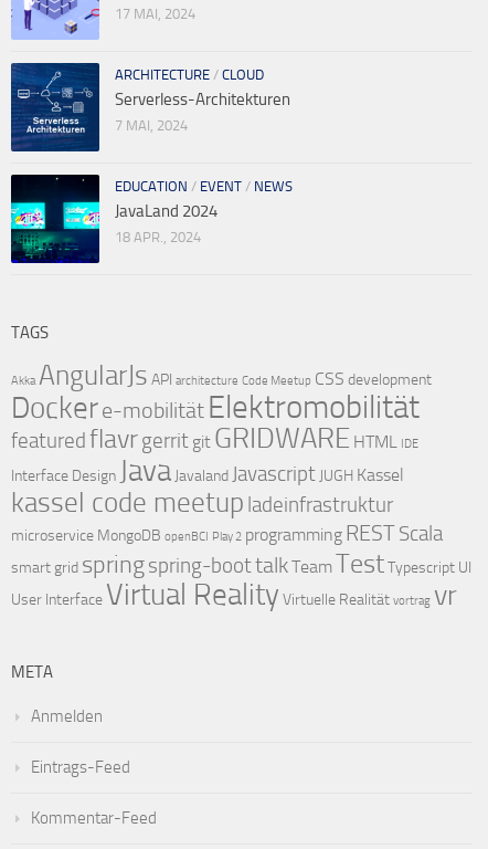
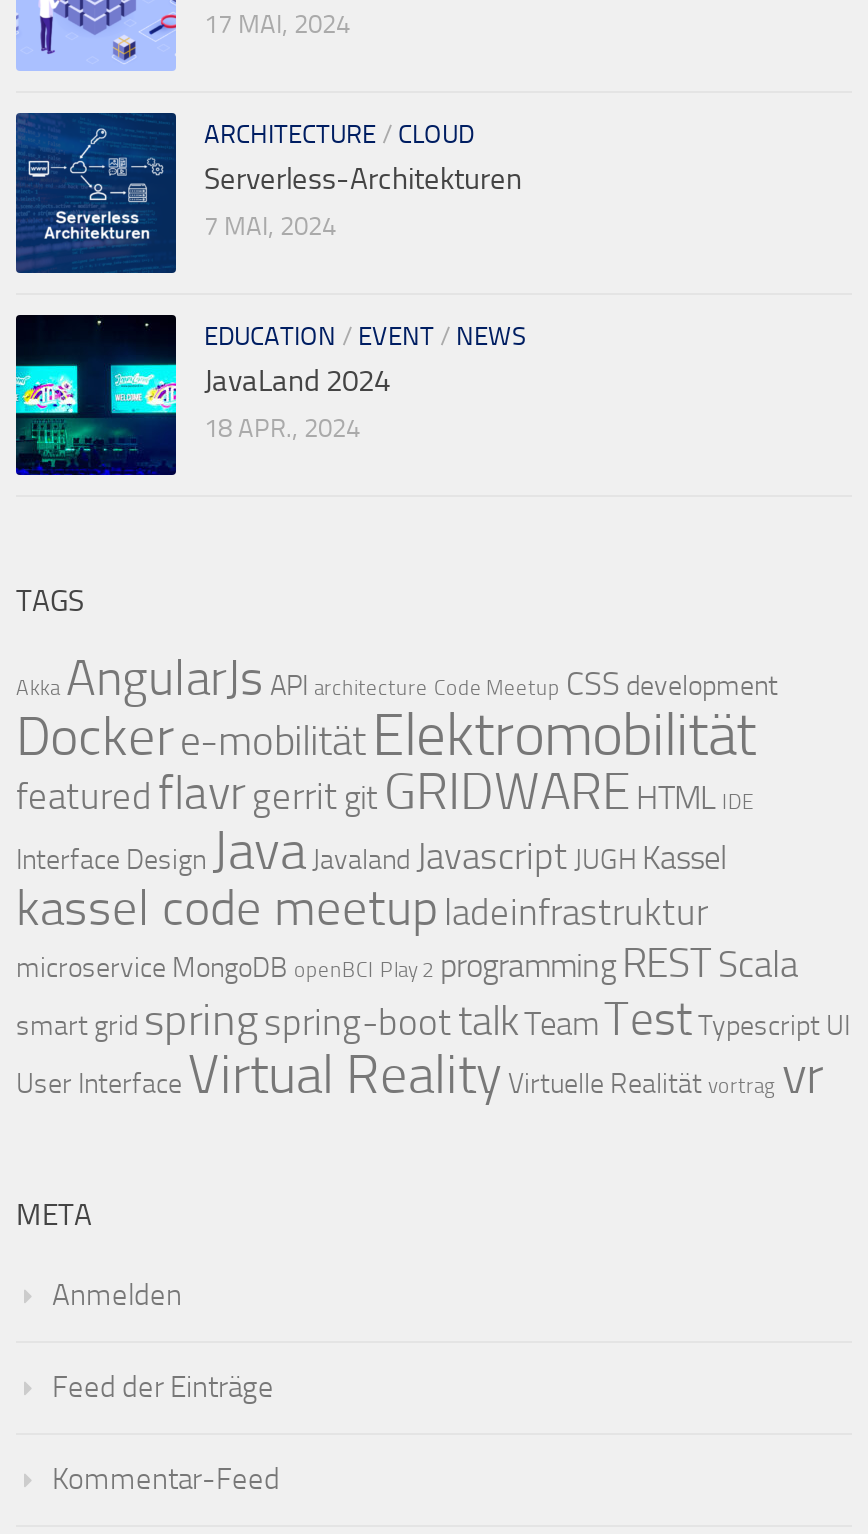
[31,757,130,777] Eintrags-Feed -> [52,1370,274,1406] Feed der Einträge

